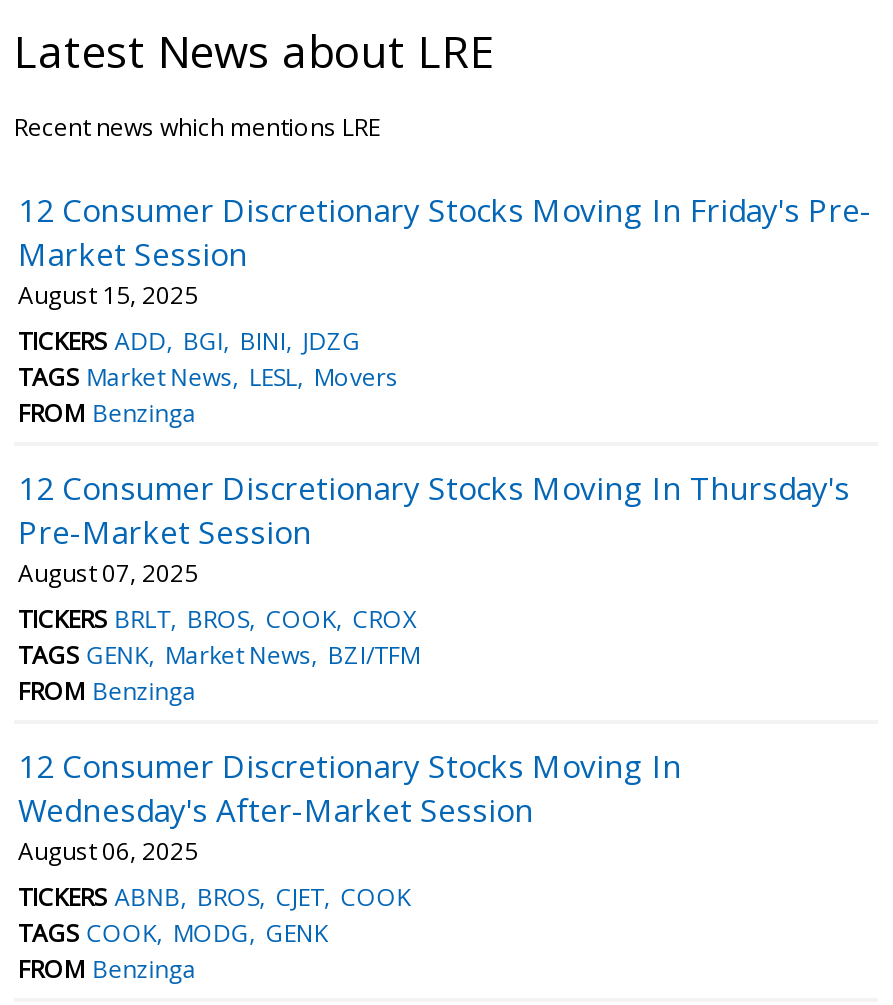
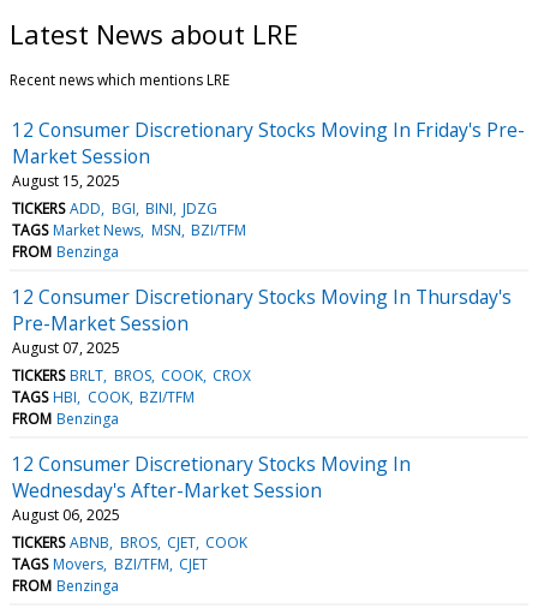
[18,360,398,394] TAGS Market News LESL Movers -> [12,220,246,240] TAGS Market News MSN BZI/TFM
[18,638,420,672] TAGS GENK Market News BZI/TFM -> [12,387,194,407] TAGS HBI COOK BZI/TFM
[18,916,328,950] TAGS COOK MODG GENK -> [12,554,208,574] TAGS Movers BZI/TFM CJET

